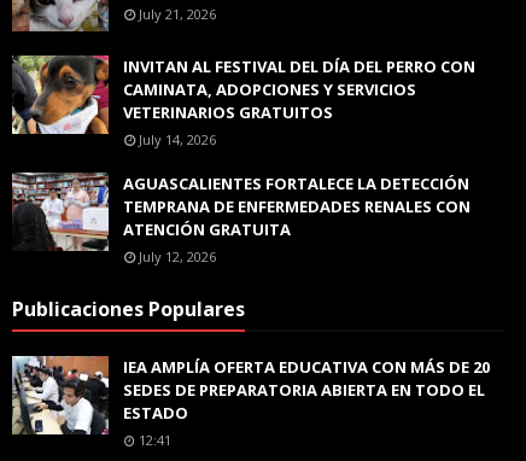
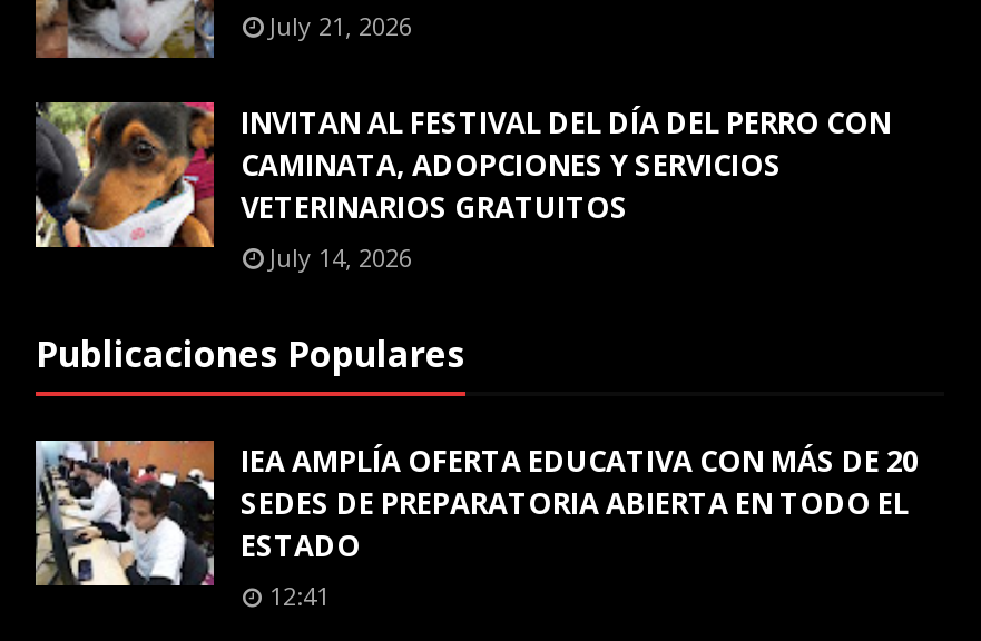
[12,171,471,266] [image] | AGUASCALIENTES FORTALECE LA DETECCIÓN | TEMPRANA DE ENFERMEDADES RENALES CON | ATENCIÓN GRATUITA | July 12, 2026 -> none

